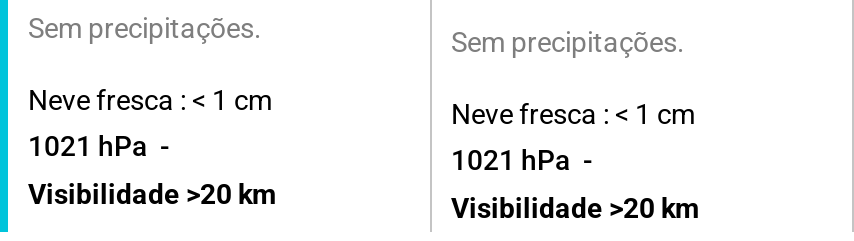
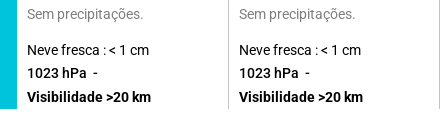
[28,129,148,161] 1021 hPa -> [27,64,87,80] 1023 hPa
[451,143,571,175] 1021 hPa -> [238,64,298,80] 1023 hPa

